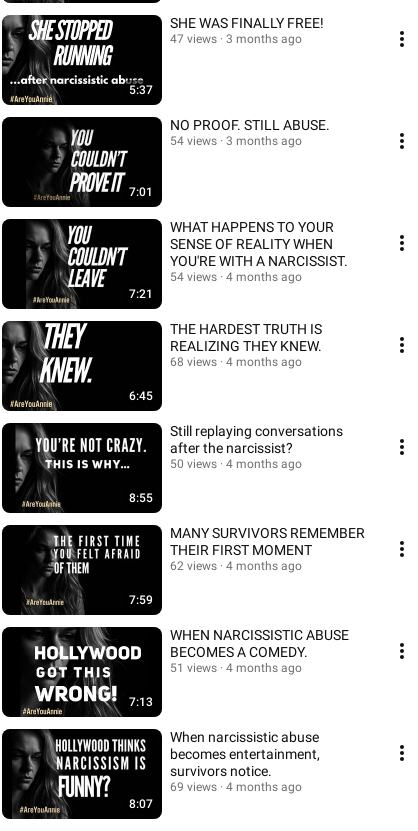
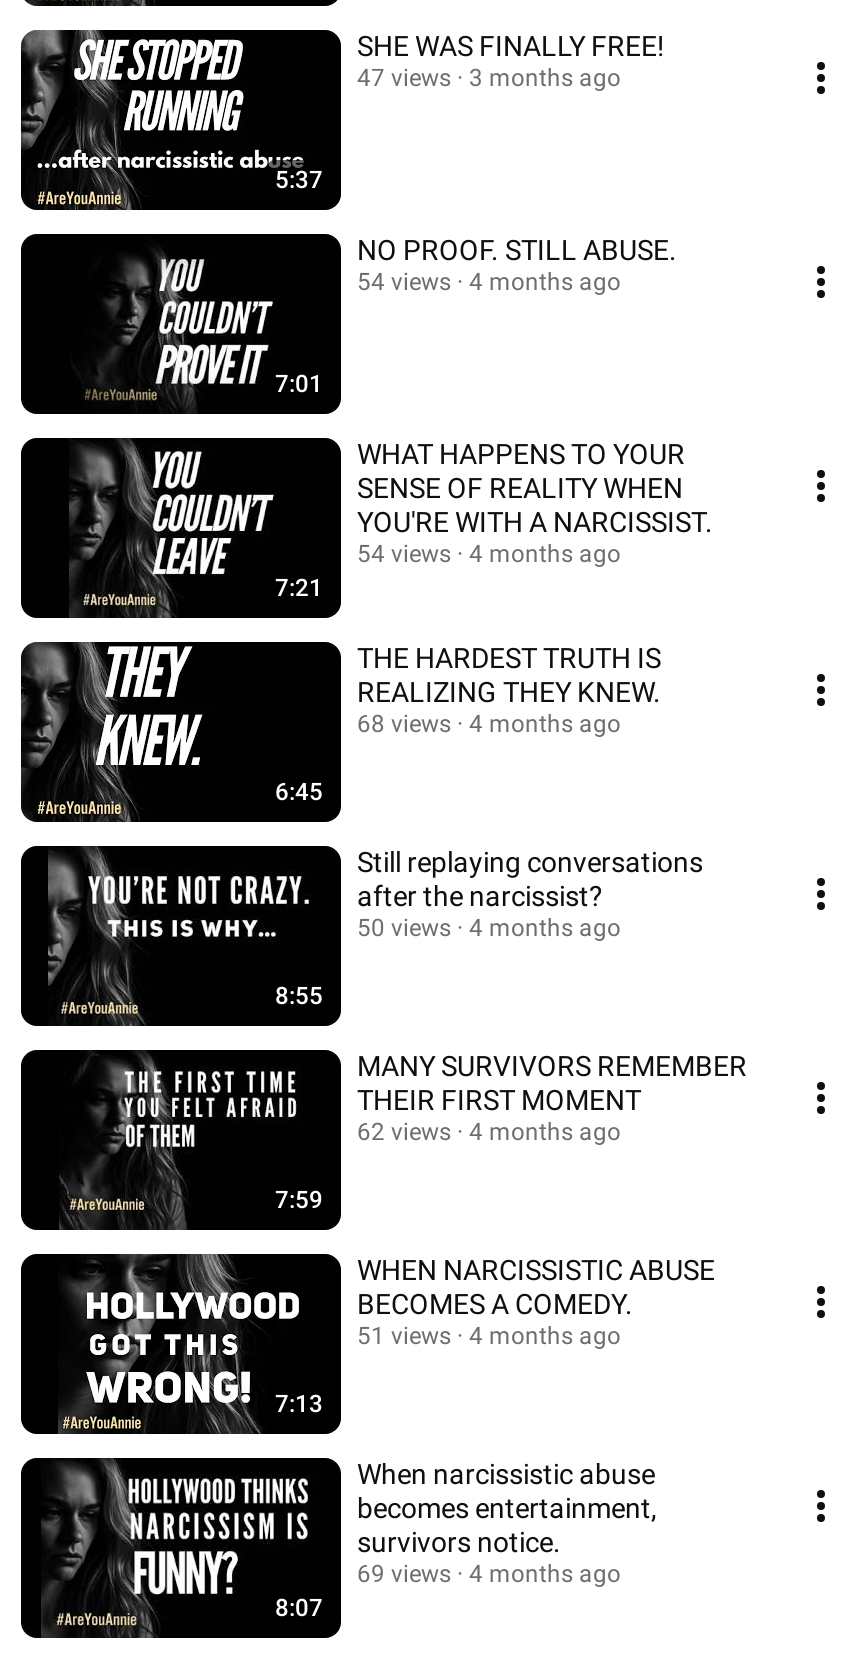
[170,134,302,148] 54 views 3 months ago -> [357,268,621,296] 54 views 4 months ago

